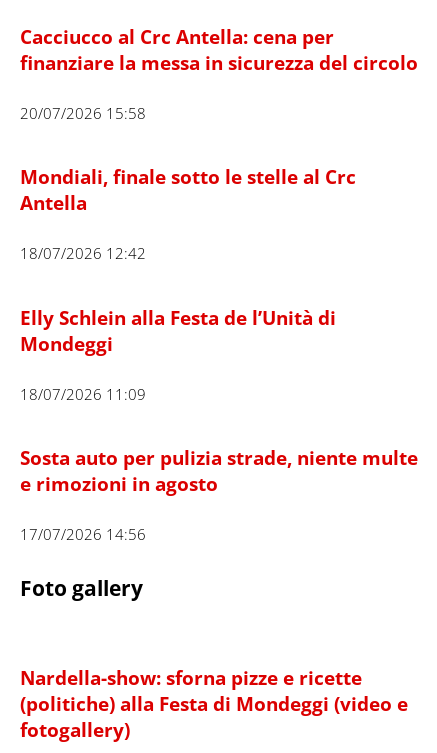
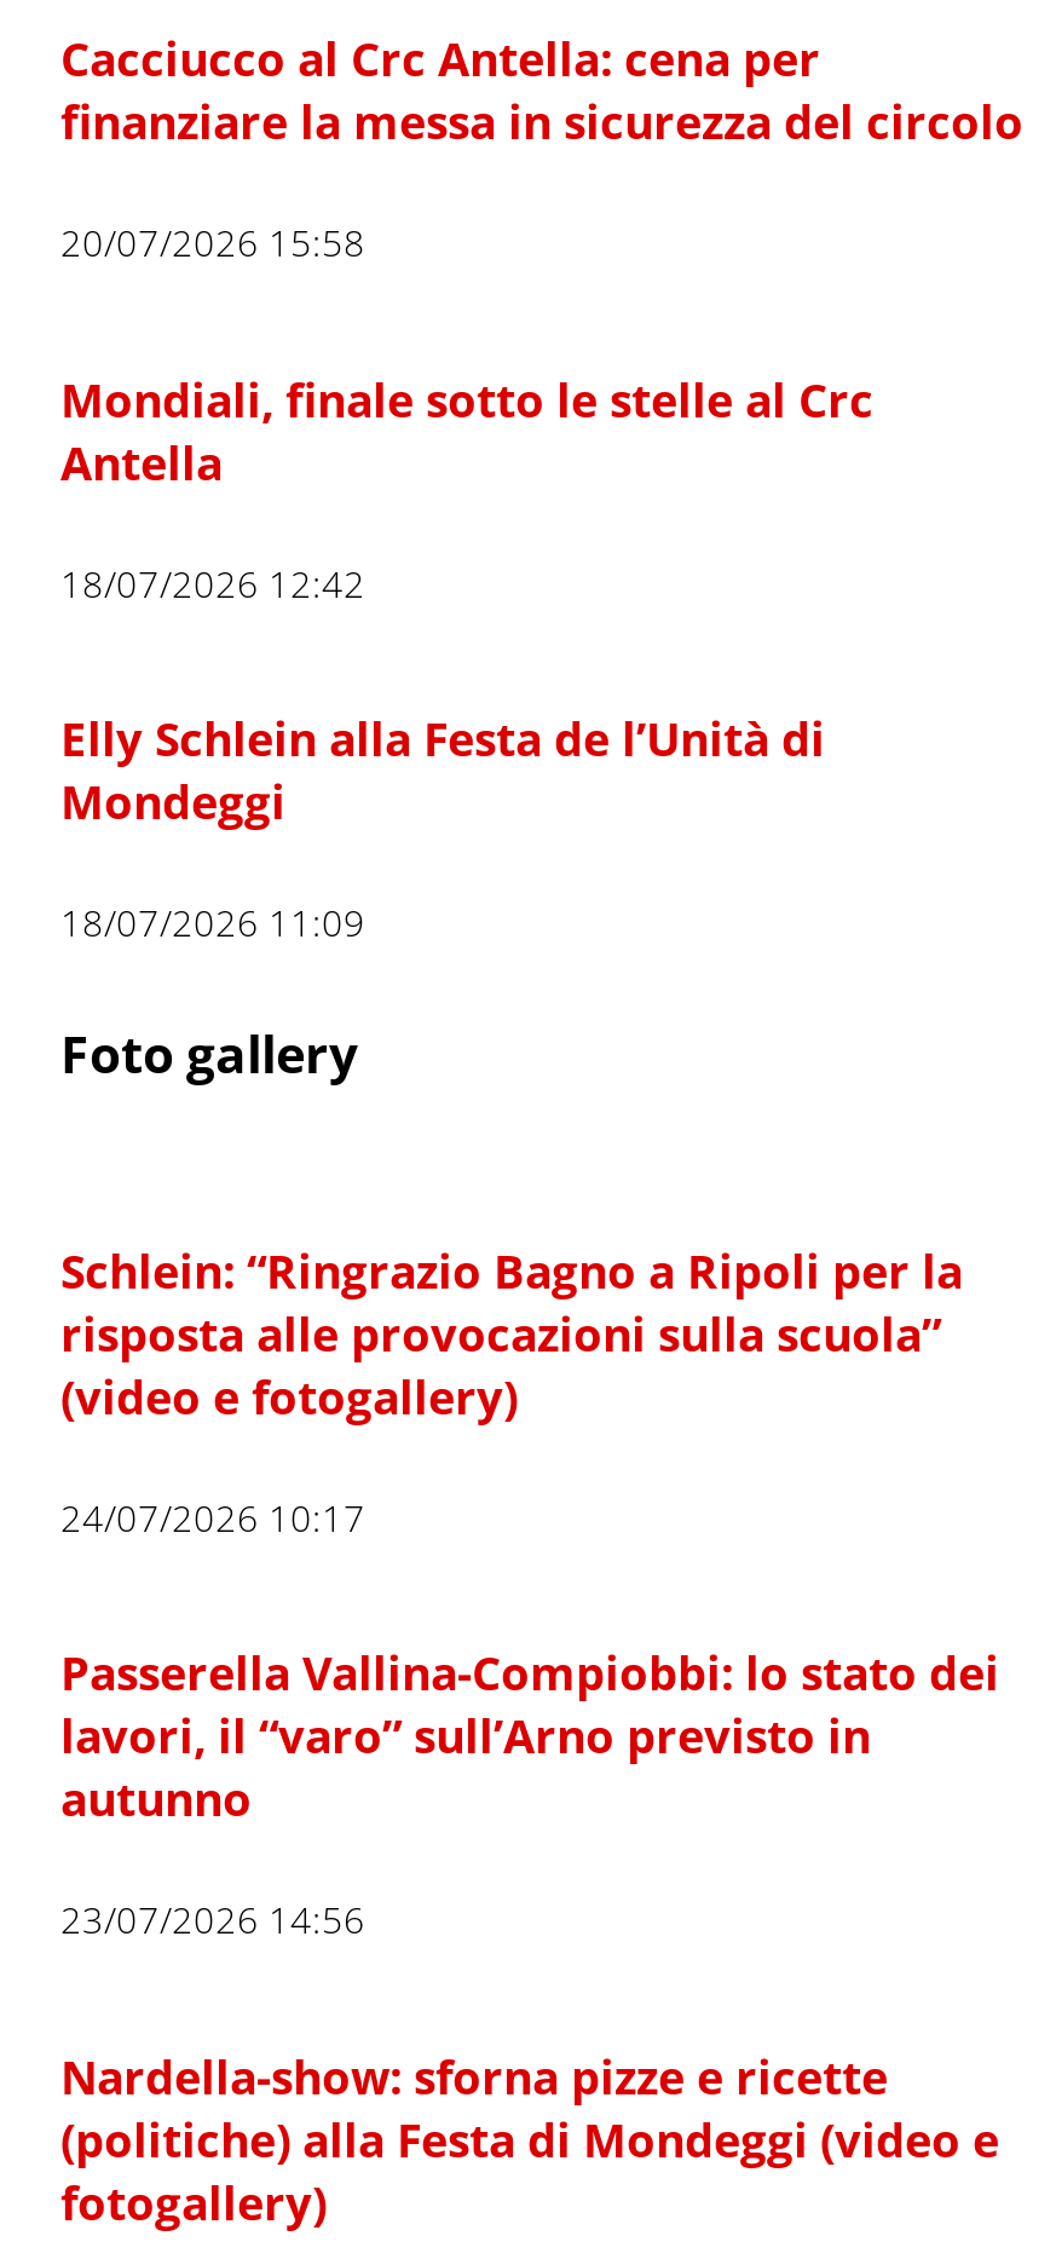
[20,445,418,543] Sosta auto per pulizia strade, niente multe | e rimozioni in agosto | 17/07/2026 14:56 -> none
moved [20,573,143,602] -> [60,1018,358,1088]: Foto gallery
none -> [60,1240,999,1944] Schlein: “Ringrazio Bagno a Ripoli per la | risposta alle provocazioni sulla scuola” | (video e fotogallery) | 24/07/2026 10:17 | Passerella Vallina-Compiobbi: lo stato dei | lavori, il “varo” sull’Arno previsto in | autunno | 23/07/2026 14:56

